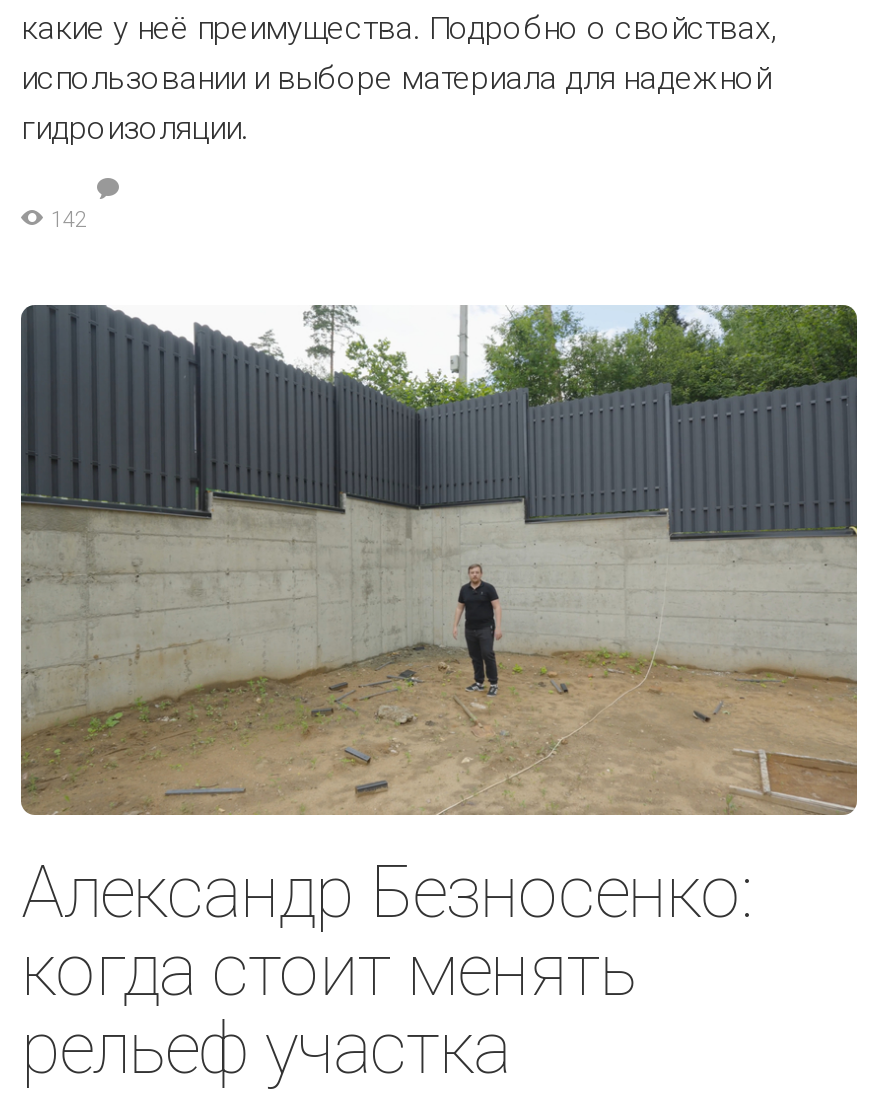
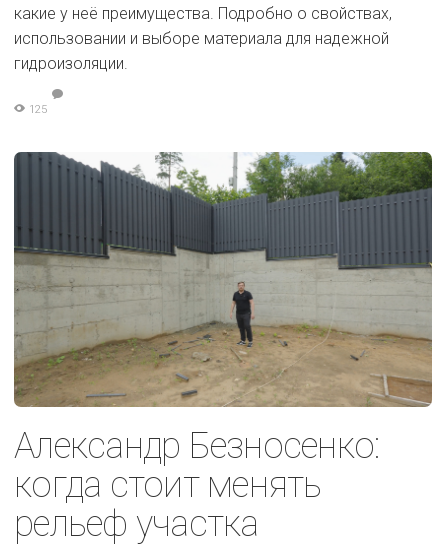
[51,207,87,233] 142 -> [29,103,47,116] 125

